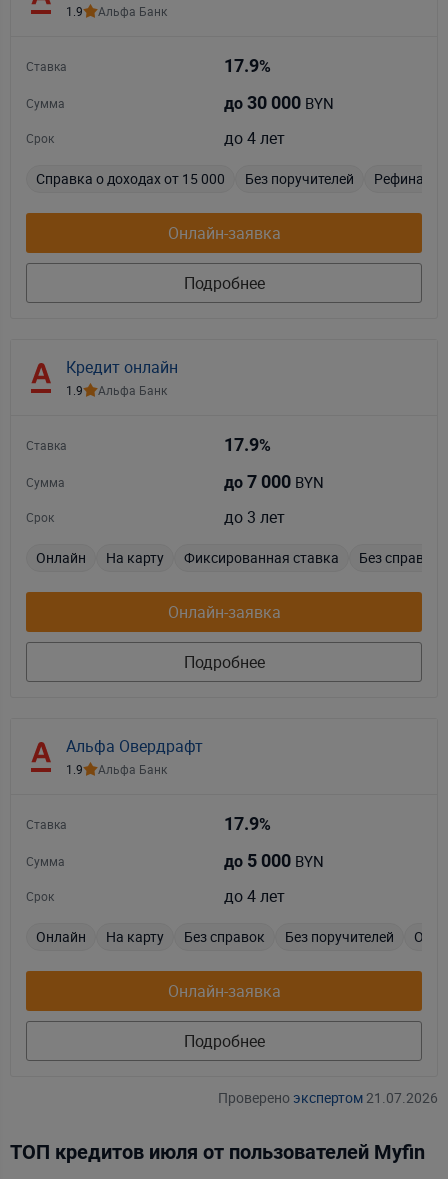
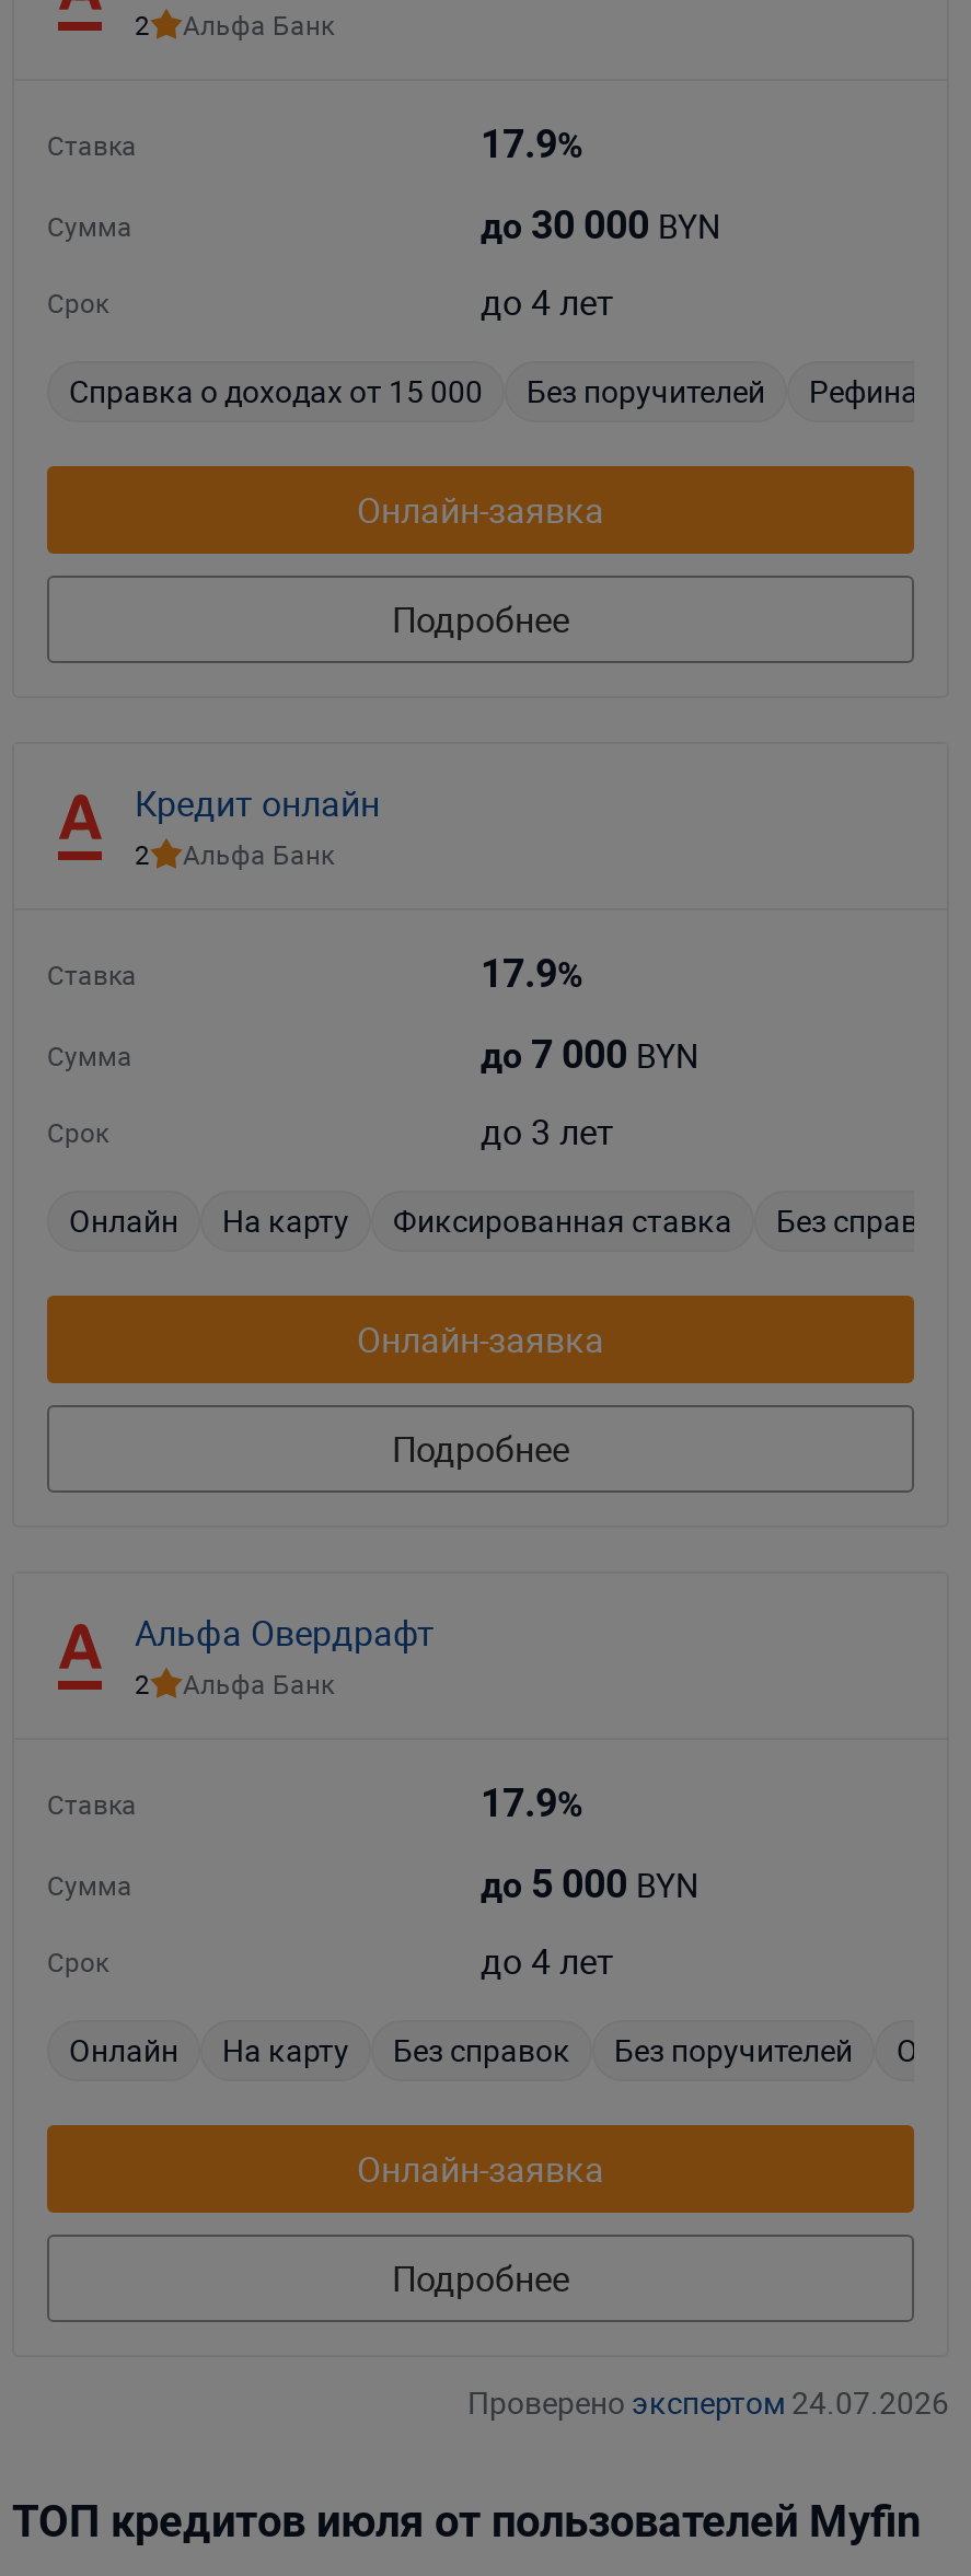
[66,3,167,19] 1.9 Альфа Банк -> [135,7,334,42] 2 Альфа Банк
[66,382,167,398] 1.9 Альфа Банк -> [135,836,334,871] 2 Альфа Банк
[66,761,167,777] 1.9 Альфа Банк -> [135,1666,334,1701] 2 Альфа Банк
[218,1088,438,1107] Проверено экспертом 21.07.2026 -> [467,2381,949,2423] Проверено экспертом 24.07.2026

